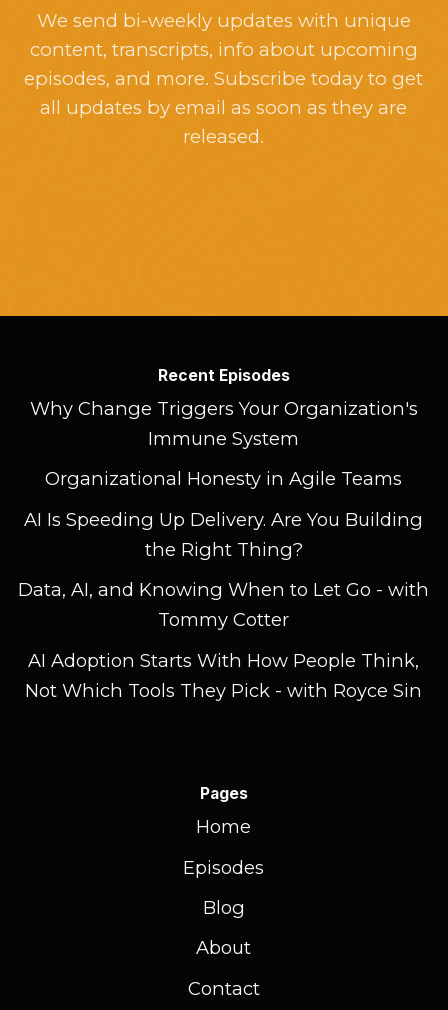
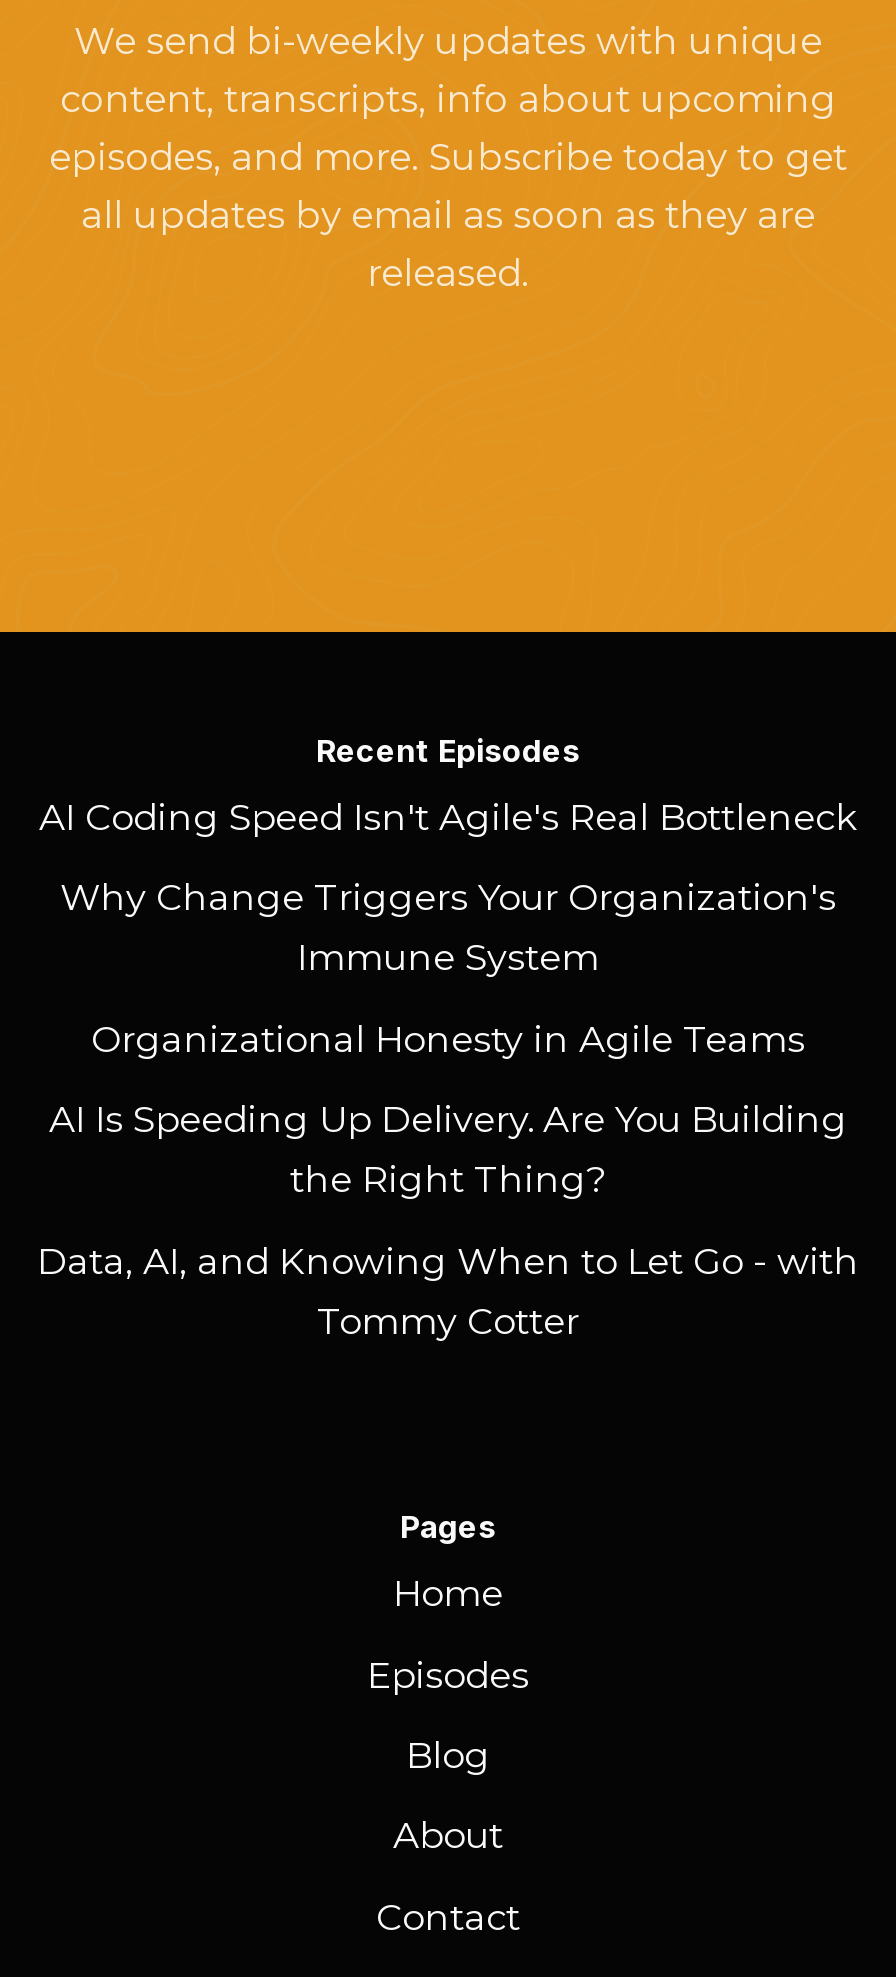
none -> [39,794,857,840] AI Coding Speed Isn't Agile's Real Bottleneck
moved [18,397,429,631] -> [37,875,859,1343]: Why Change Triggers Your Organization's | Immune System | Organizational Honesty in Agile Teams | AI Is Speeding Up Delivery. Are You Building | the Right Thing? | Data, AI, and Knowing When to Let Go - with | Tommy Cotter
[25,649,422,702] AI Adoption Starts With How People Think, | Not Which Tools They Pick - with Royce Sin -> none

